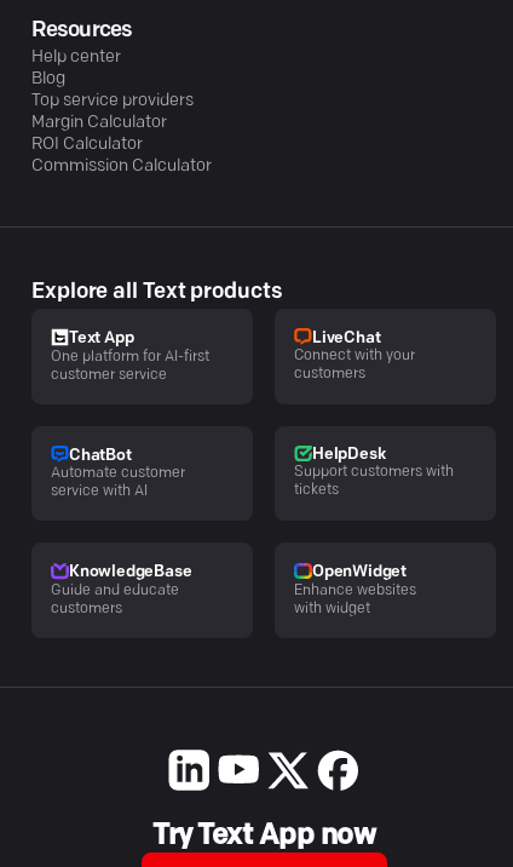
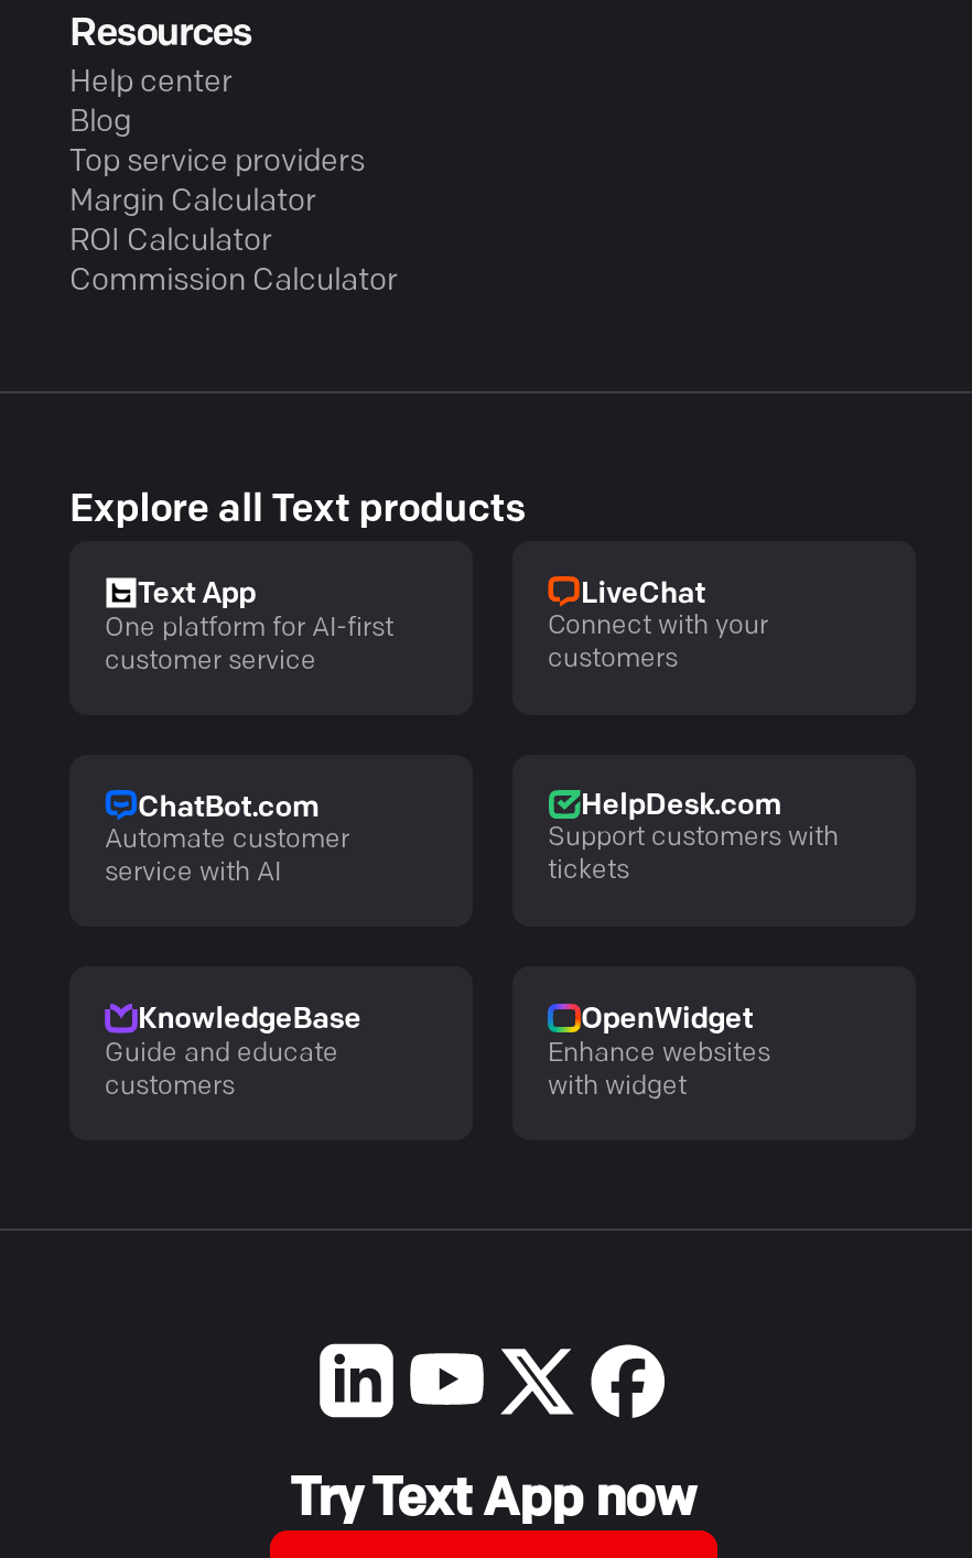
[69,448,131,463] ChatBot -> [138,794,318,822] ChatBot.com
[312,447,385,462] HelpDesk -> [581,792,780,820] HelpDesk.com

